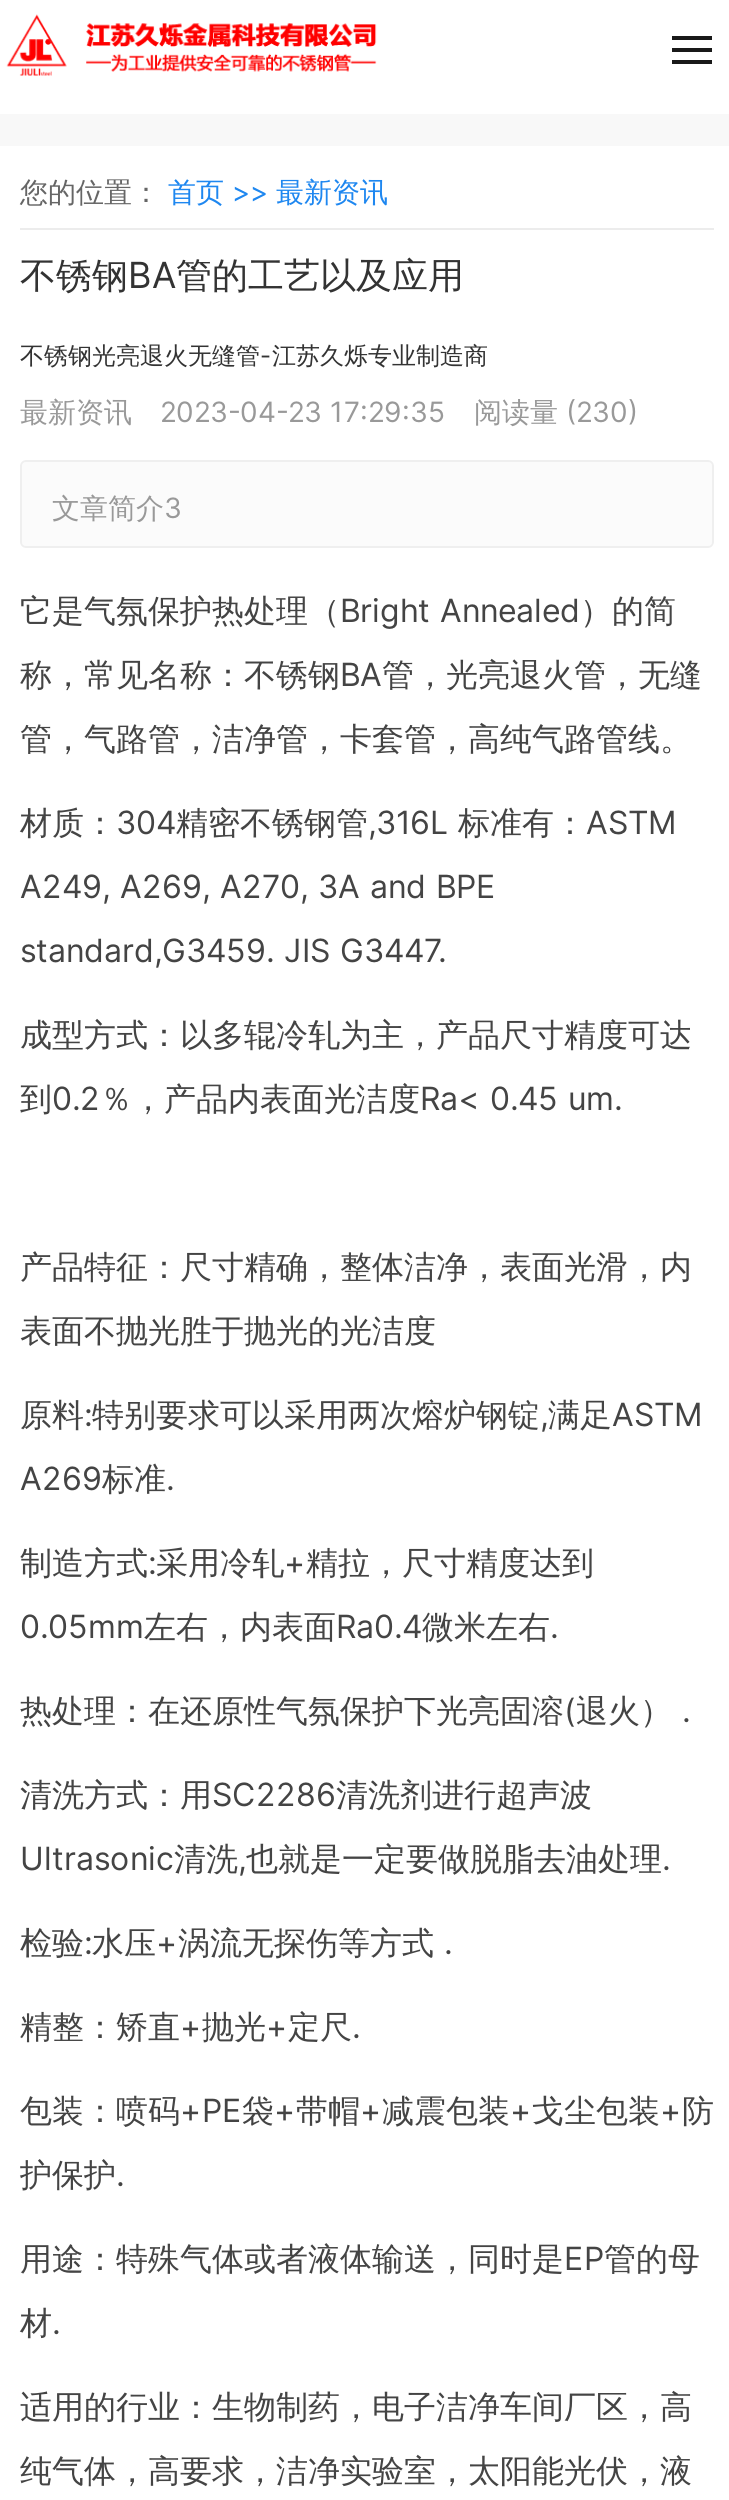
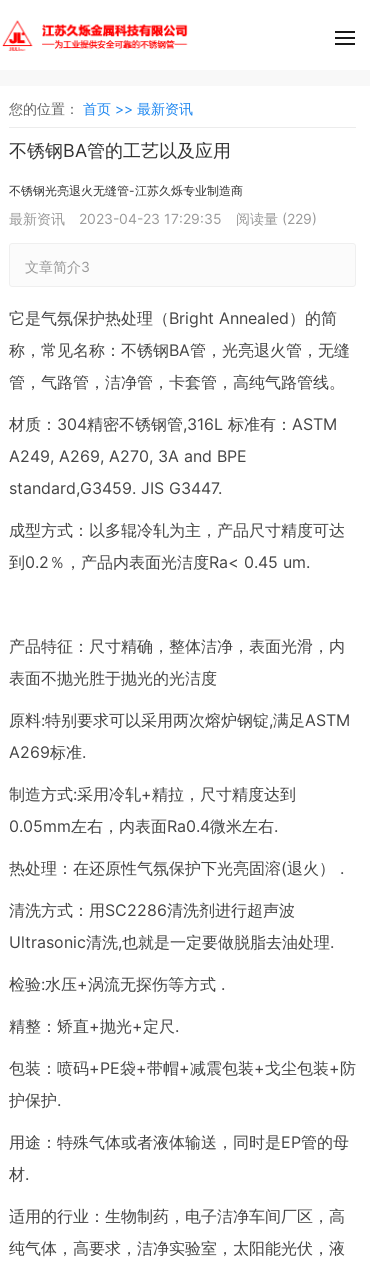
[20,394,638,428] 最新资讯 2023-04-23 17:29:35 阅读量 (230) -> [9,210,317,227] 最新资讯 2023-04-23 17:29:35 阅读量 (229)

